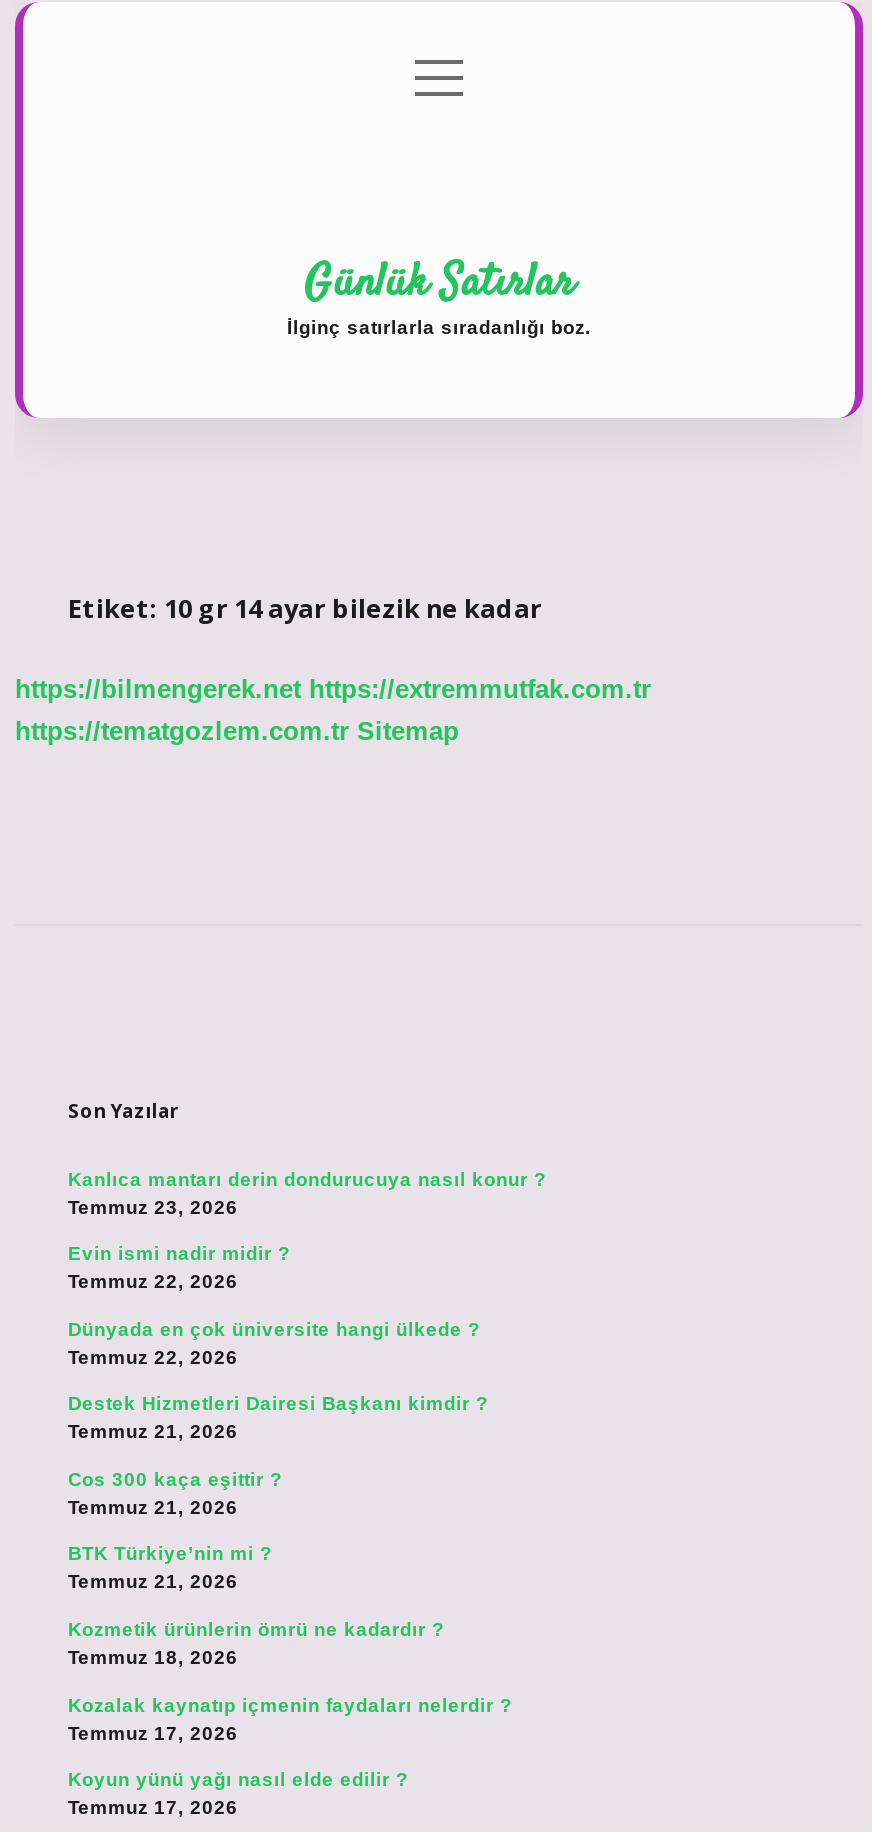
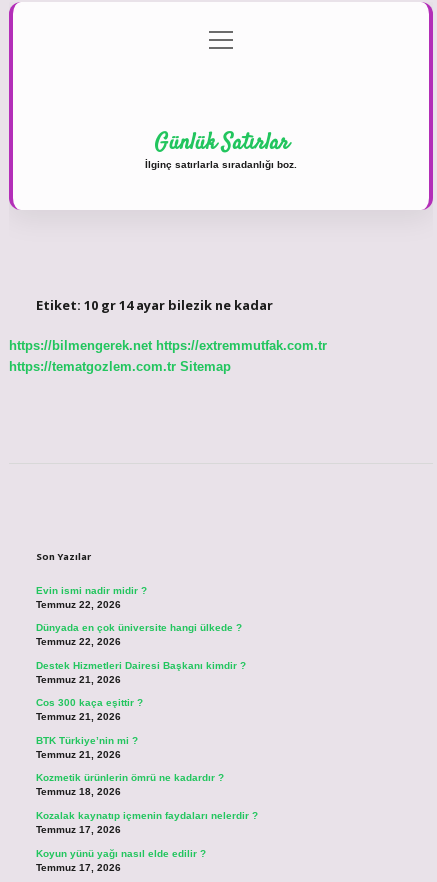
[68,1167,546,1217] Kanlıca mantarı derin dondurucuya nasıl konur ? | Temmuz 23, 2026 -> none

